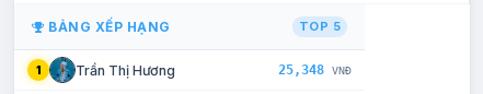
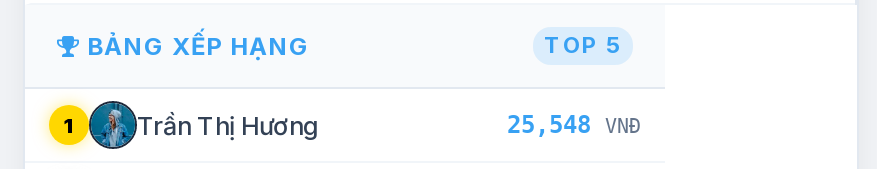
[278,62,352,77] 25,348 VNĐ -> [507,110,641,138] 25,548 VNĐ

